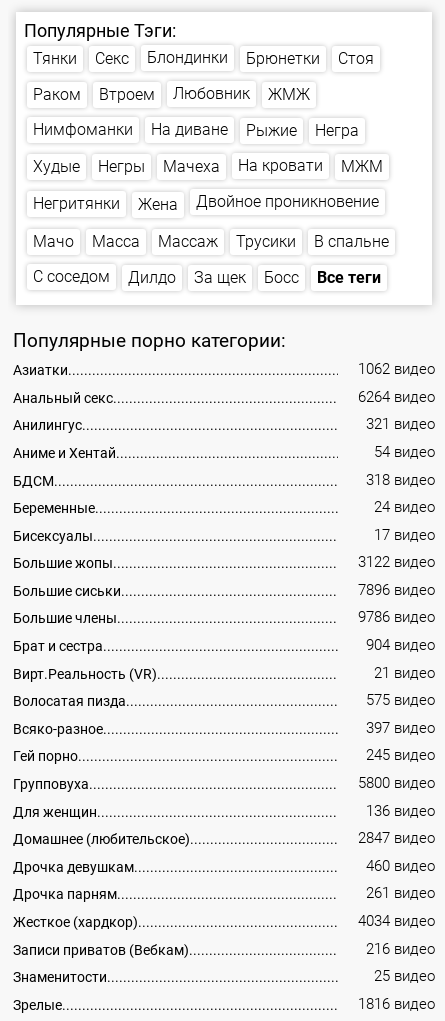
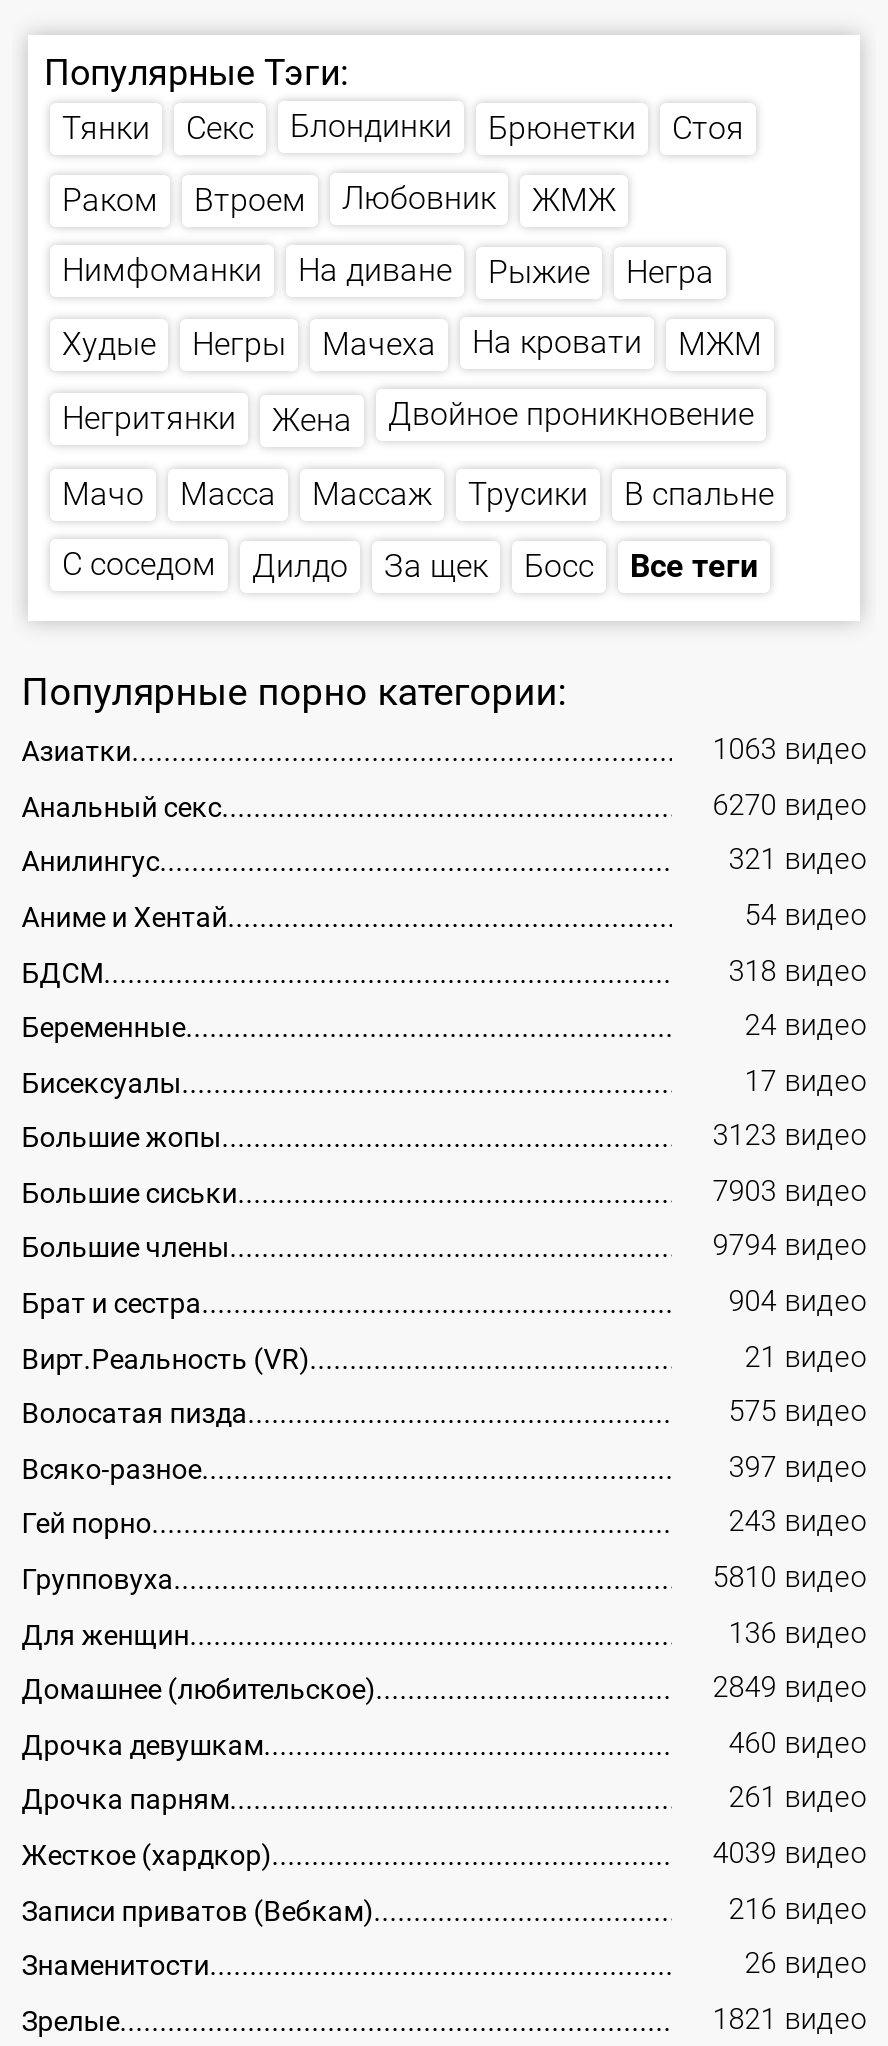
[358,361,435,378] 1062 видео -> [713,733,867,767] 1063 видео
[358,389,435,406] 6264 видео -> [713,788,867,822] 6270 видео
[358,554,435,571] 3122 видео -> [713,1120,867,1154] 3123 видео
[358,582,435,599] 7896 видео -> [713,1175,867,1209] 7903 видео
[358,609,435,626] 9786 видео -> [713,1230,867,1264] 9794 видео
[366,747,435,764] 245 видео -> [729,1506,867,1540] 243 видео
[358,775,435,792] 5800 видео -> [713,1561,867,1595] 5810 видео
[358,830,435,847] 2847 видео -> [713,1671,867,1705] 2849 видео
[358,913,435,930] 4034 видео -> [713,1837,867,1871] 4039 видео
[374,968,435,985] 25 видео -> [745,1947,867,1981] 26 видео
[358,996,435,1013] 1816 видео -> [713,2003,867,2037] 1821 видео

